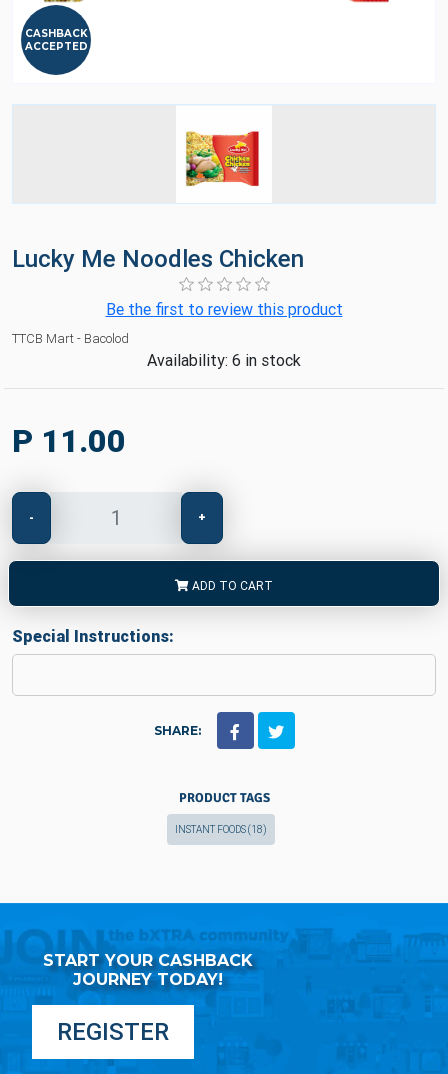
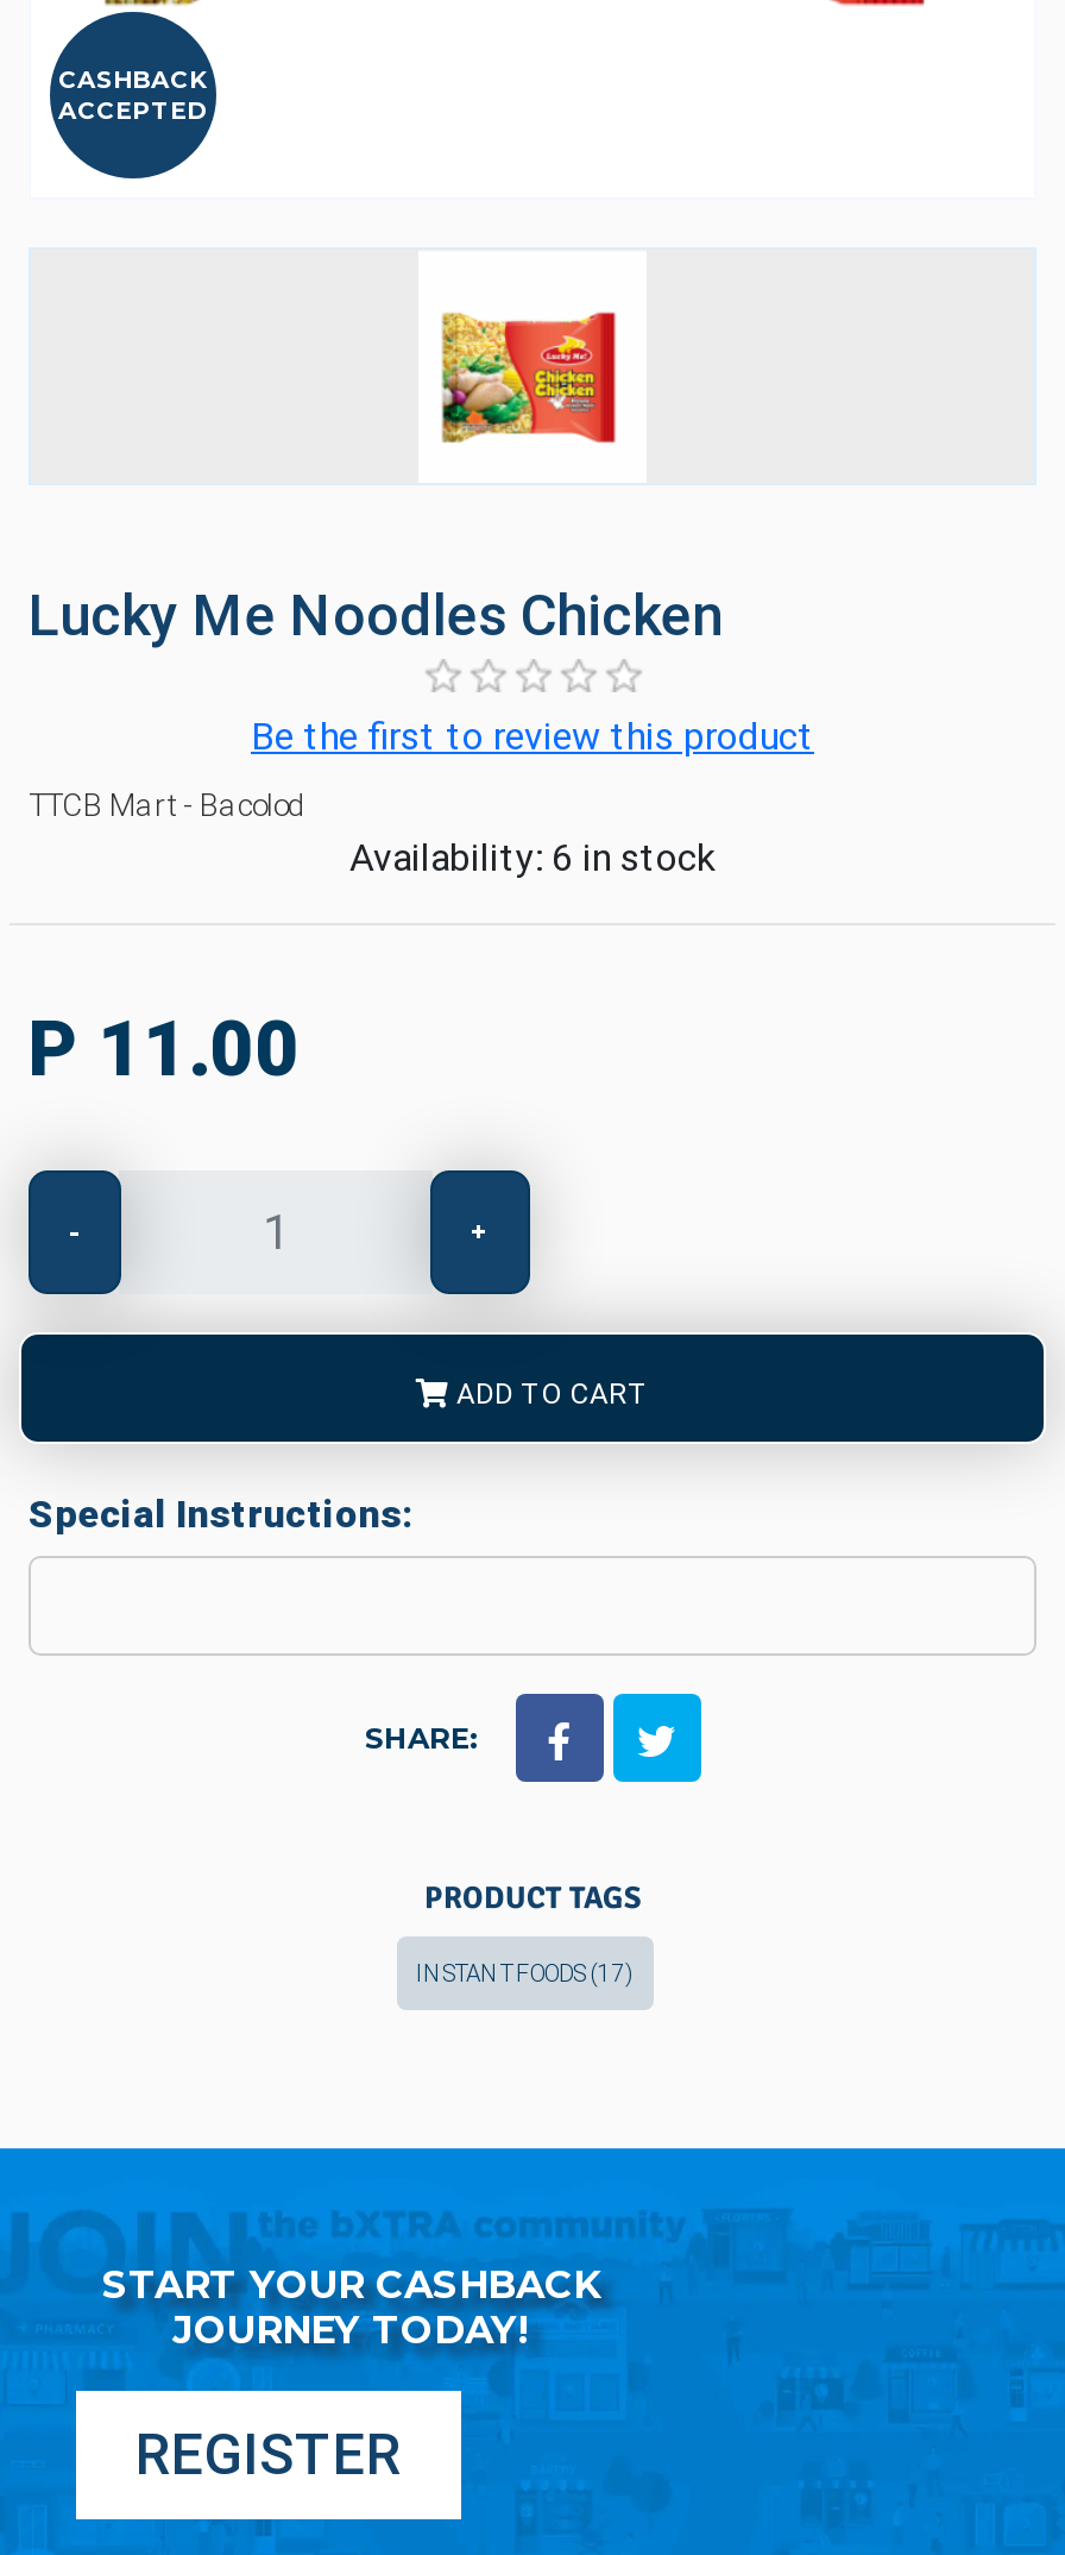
[175,823,267,836] INSTANT FOODS (18) -> [416,1958,635,1989] INSTANT FOODS (17)

